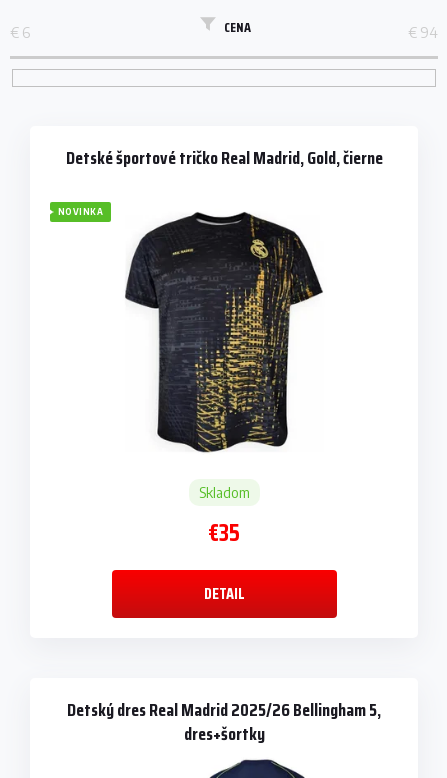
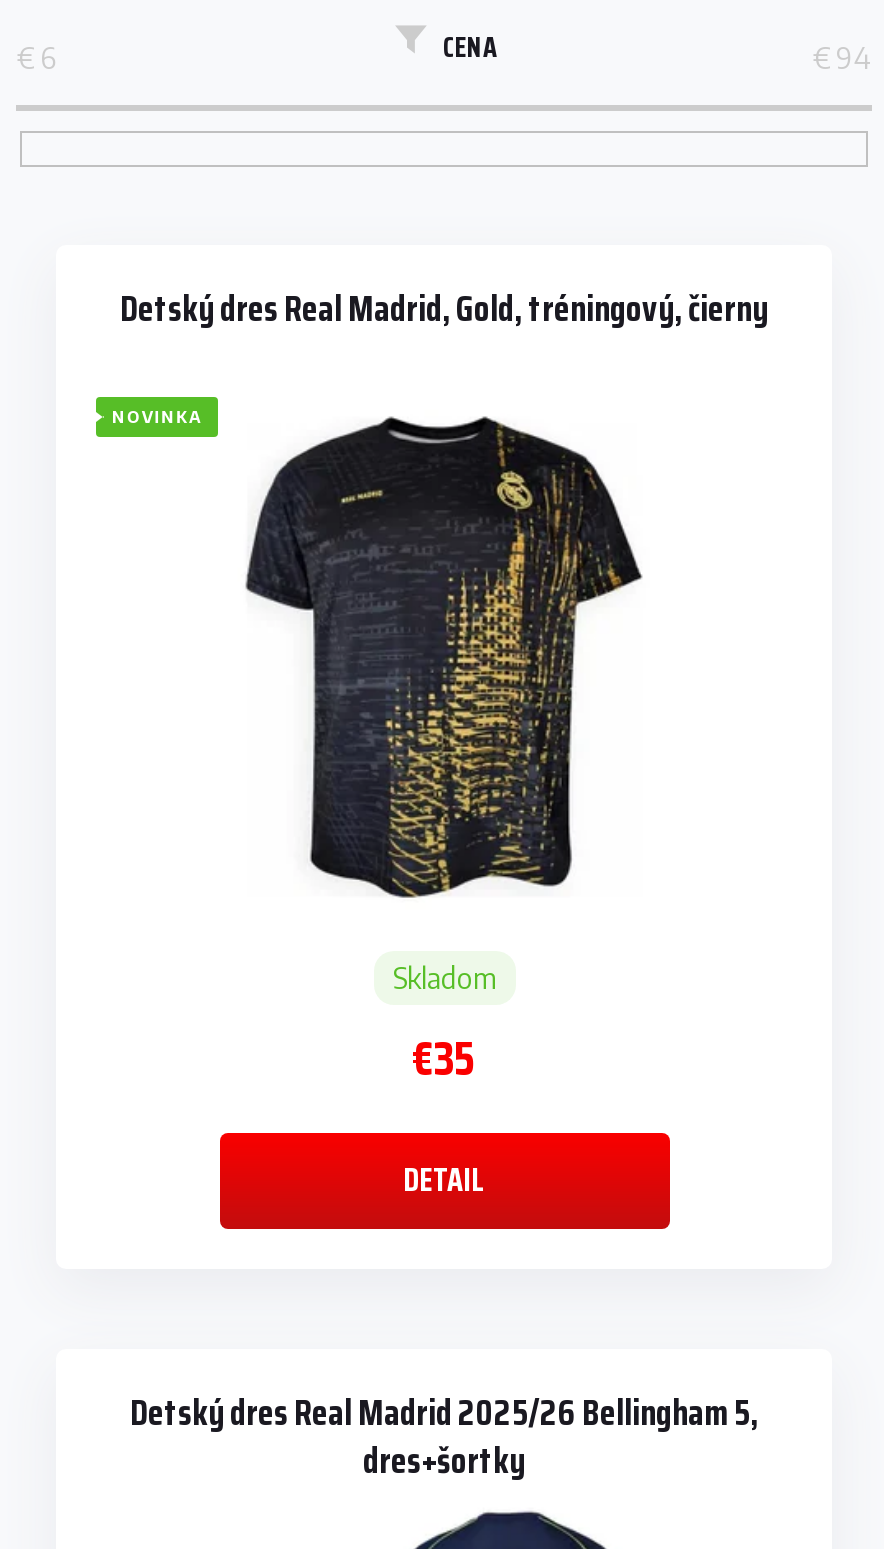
[65,144,382,172] Detské športové tričko Real Madrid, Gold, čierne -> [120,280,768,336] Detský dres Real Madrid, Gold, tréningový, čierny

